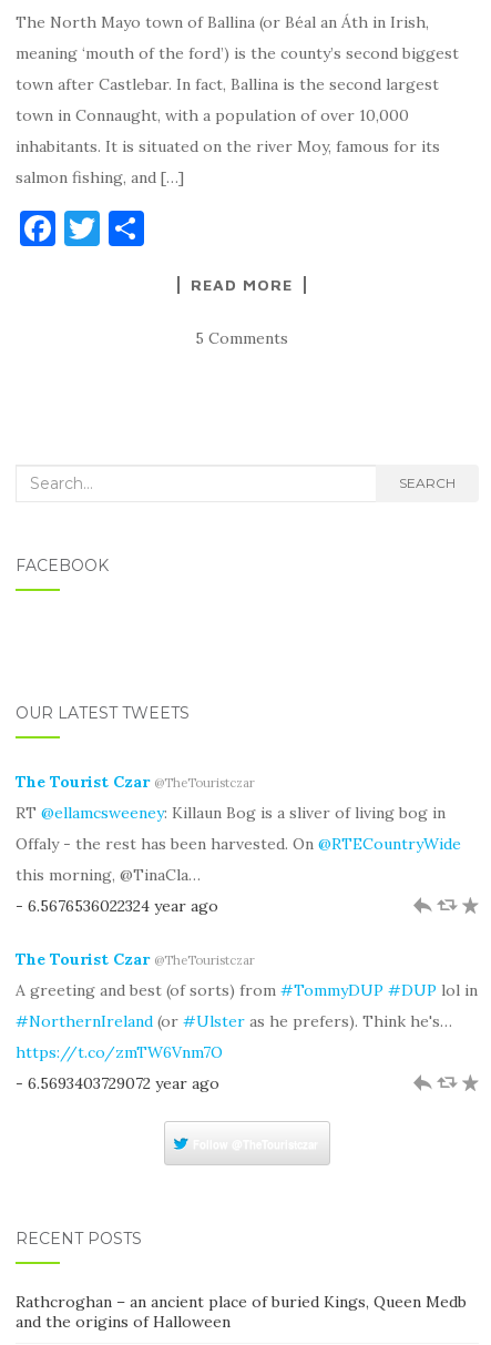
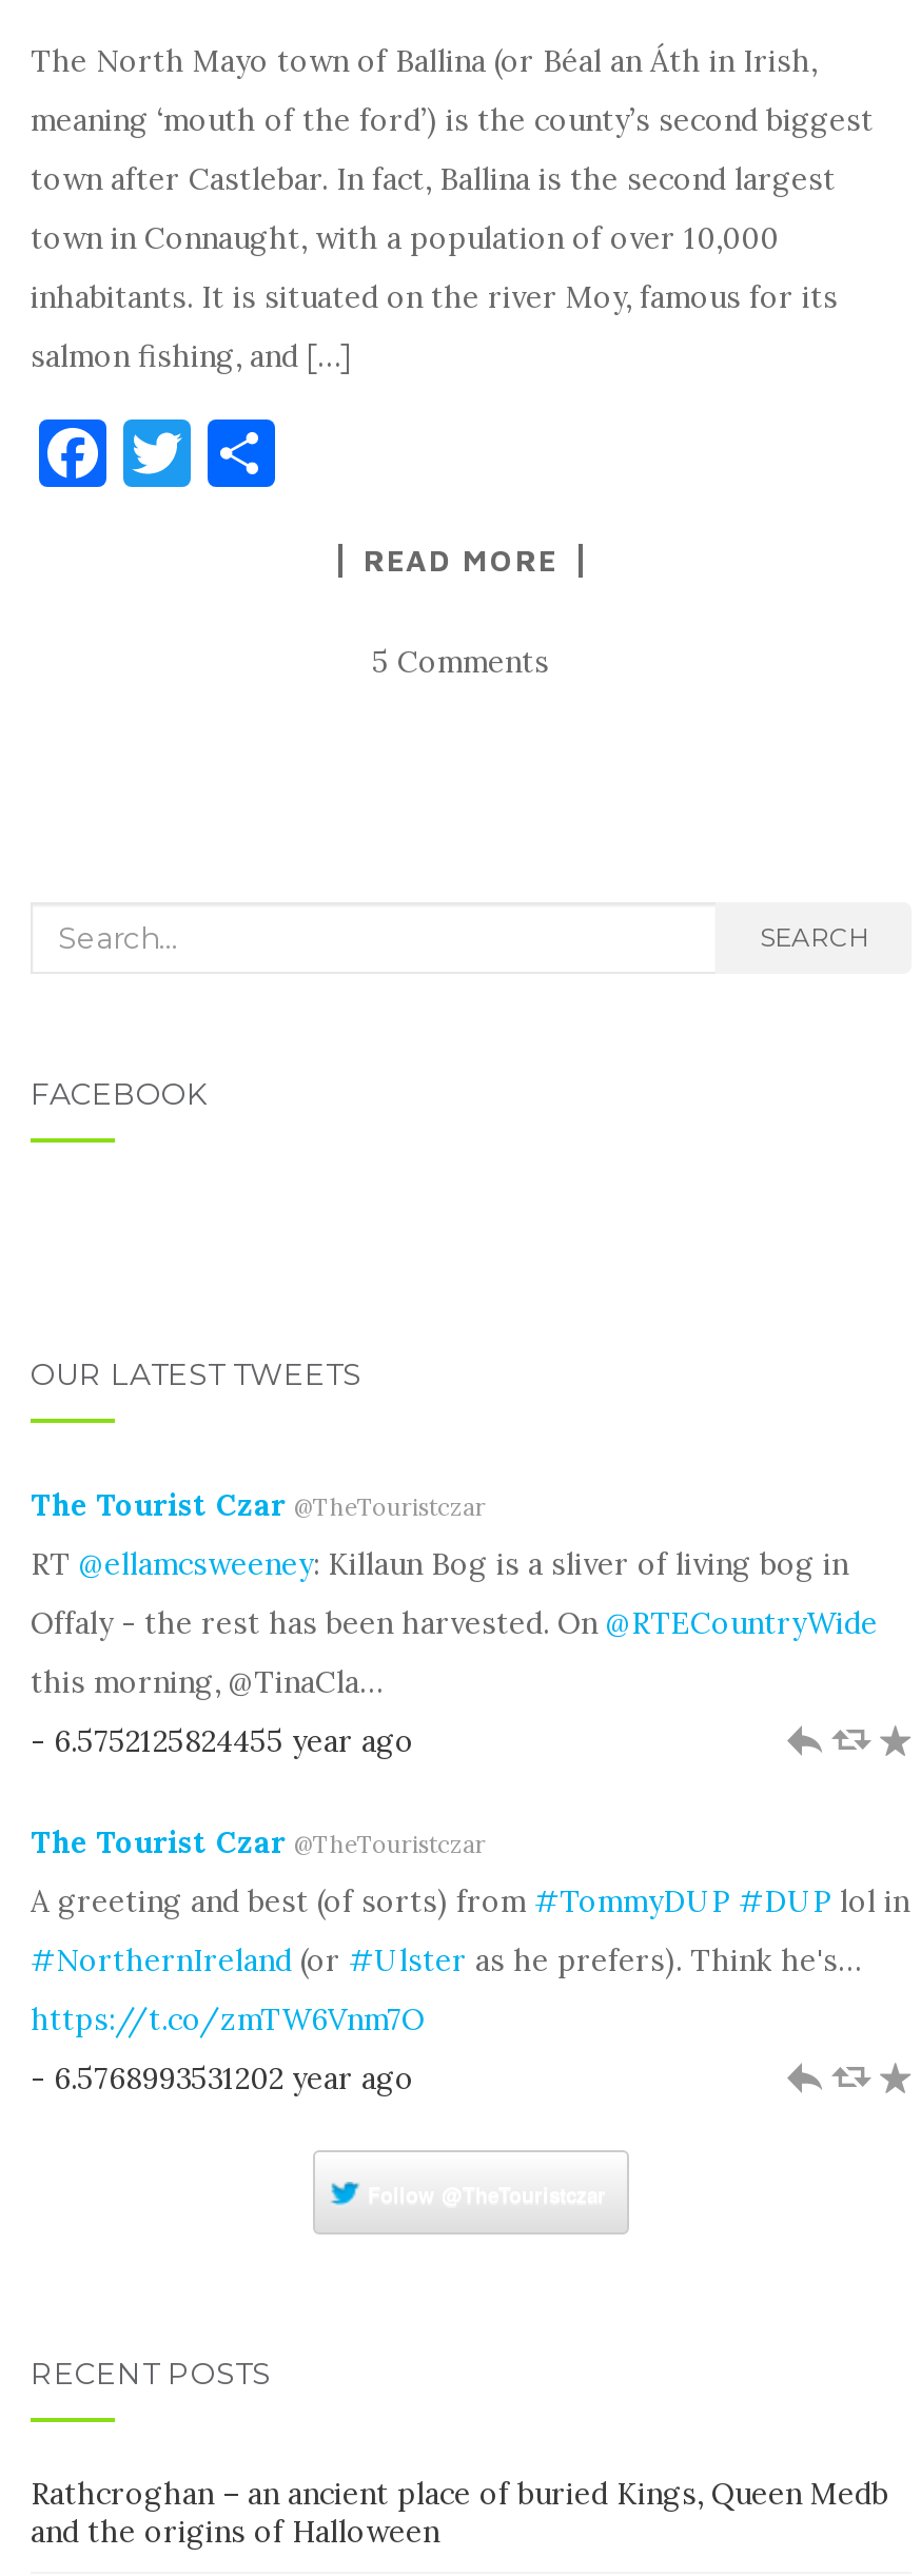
[16,896,218,916] - 6.5676536022324 year ago -> [31,1722,414,1760] - 6.5752125824455 year ago
[16,1073,219,1093] - 6.5693403729072 year ago -> [31,2060,414,2098] - 6.5768993531202 year ago

